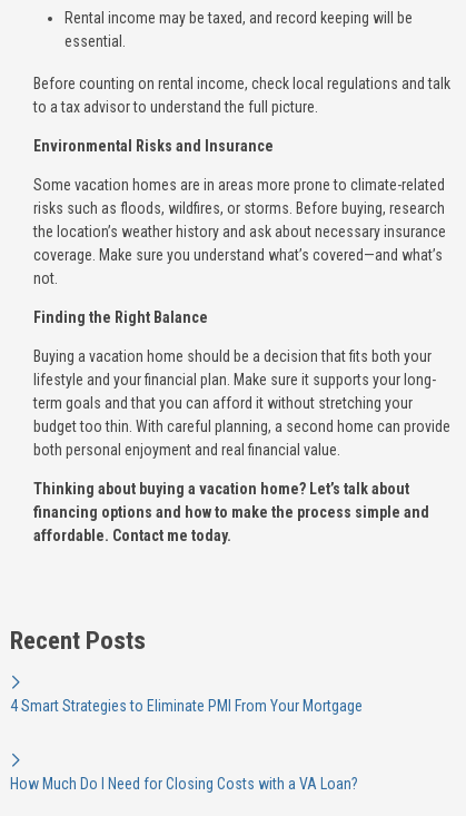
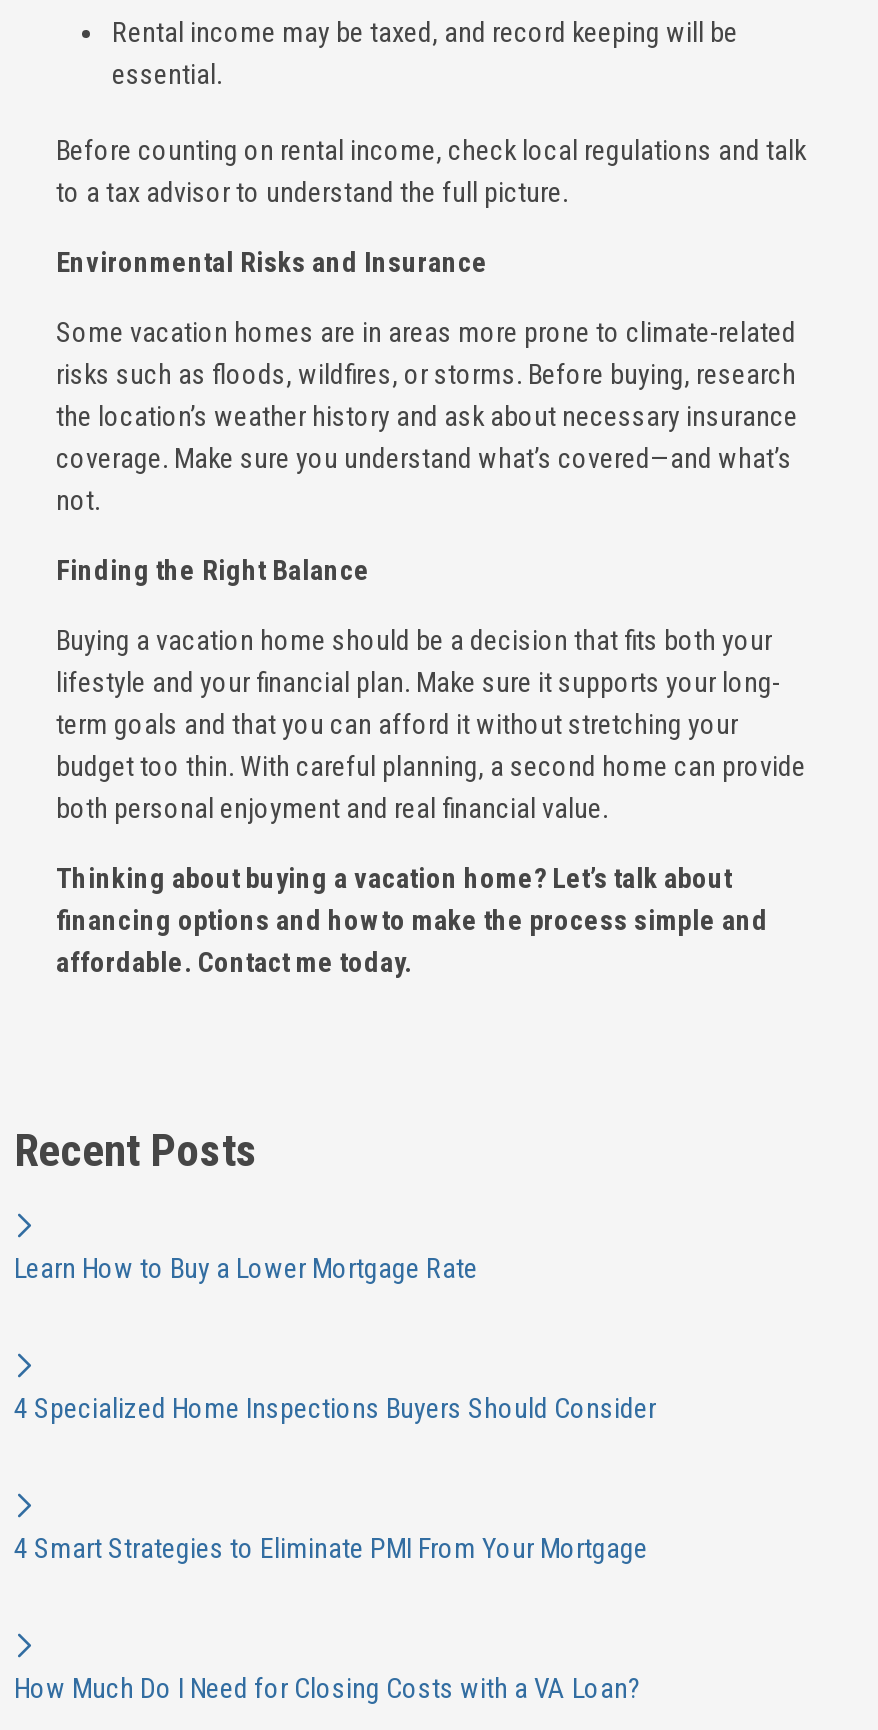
none -> [14,1252,478,1284] Learn How to Buy a Lower Mortgage Rate
none -> [14,1392,656,1424] 4 Specialized Home Inspections Buyers Should Consider

